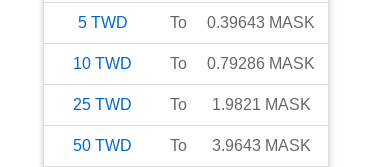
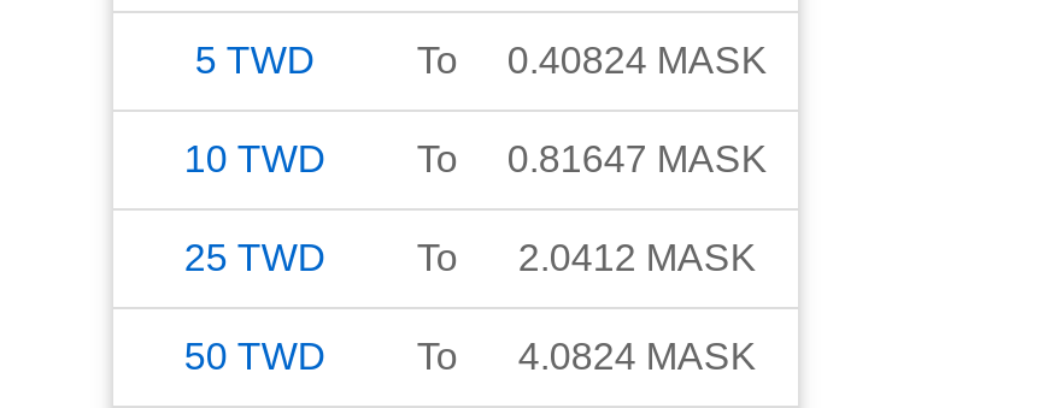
[170,14,315,31] To 0.39643 MASK -> [417,39,768,80] To 0.40824 MASK
[170,55,315,72] To 0.79286 MASK -> [417,138,768,179] To 0.81647 MASK
[170,96,311,113] To 1.9821 MASK -> [417,237,757,278] To 2.0412 MASK
[170,137,311,154] To 3.9643 MASK -> [417,336,757,376] To 4.0824 MASK

